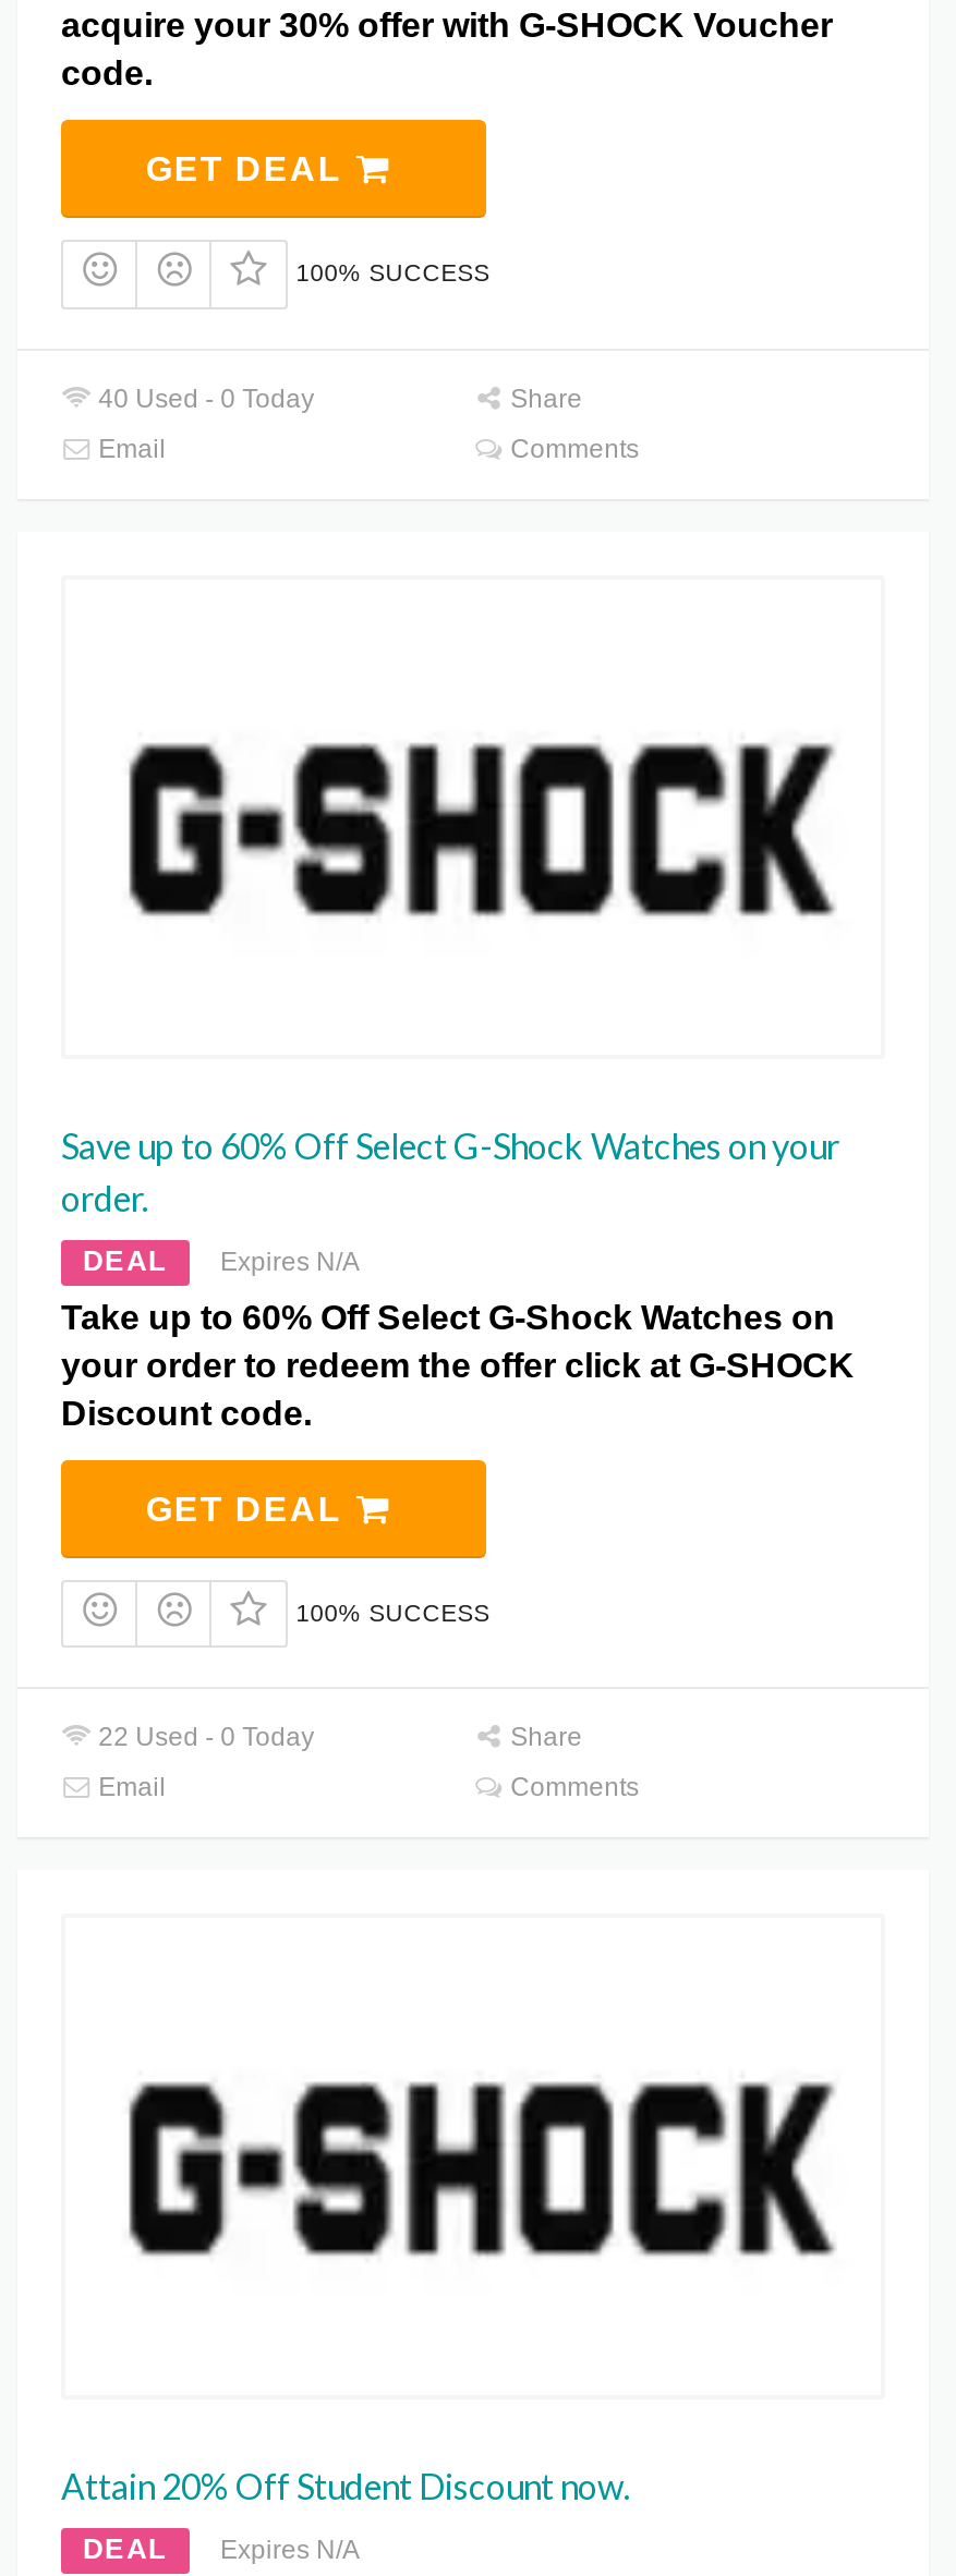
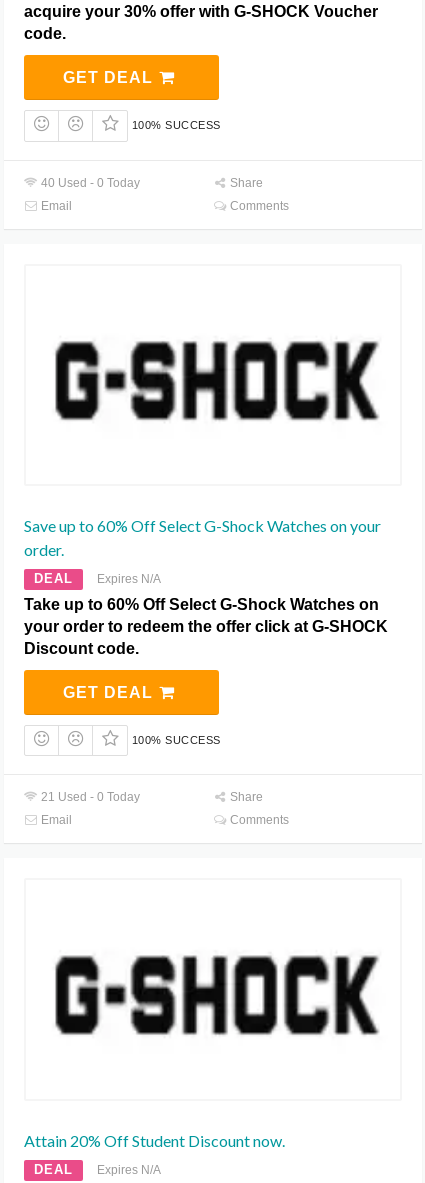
[92,1723,314,1753] 22 Used - 0 Today -> [38,790,140,804] 21 Used - 0 Today

